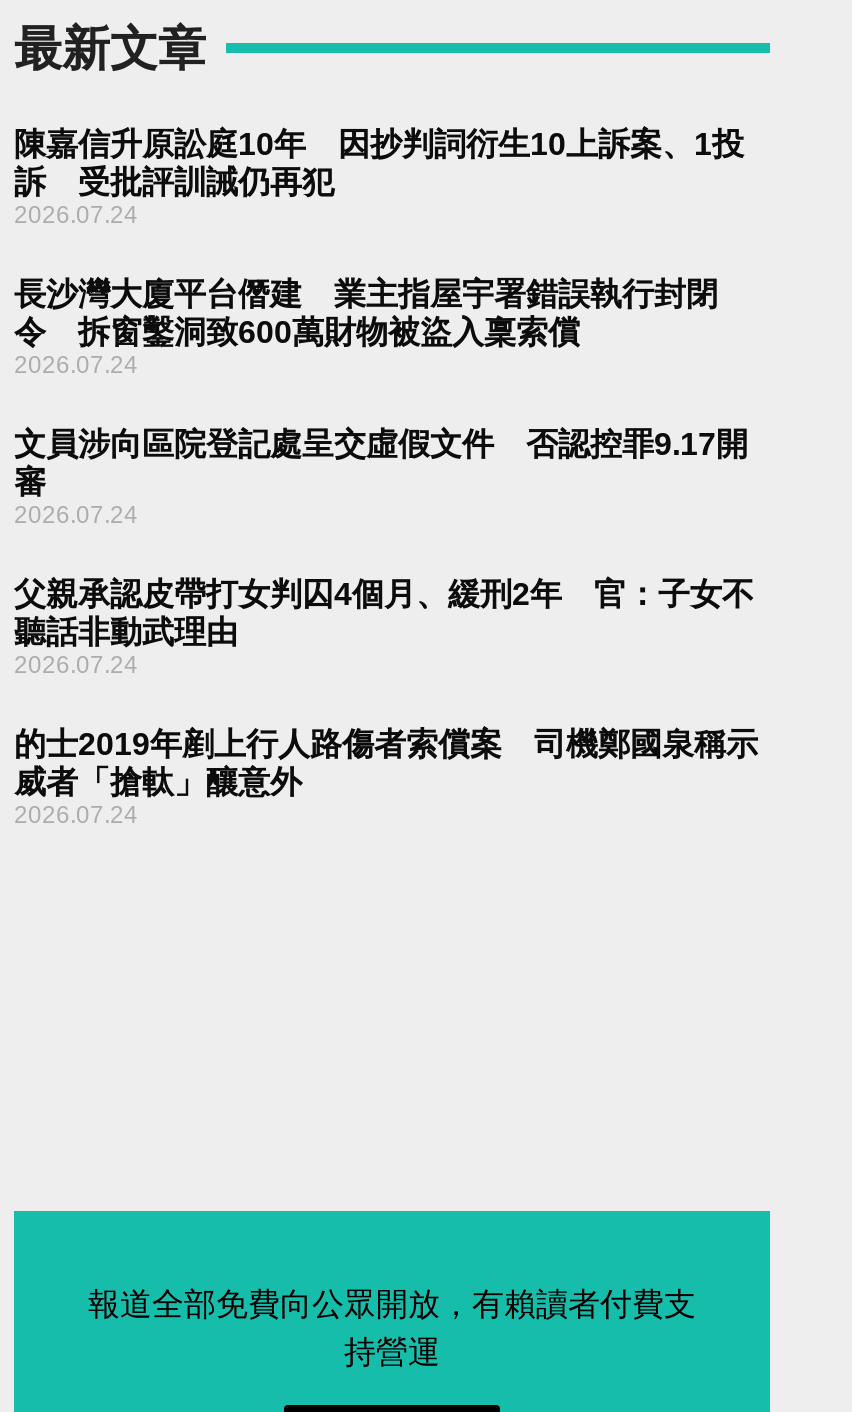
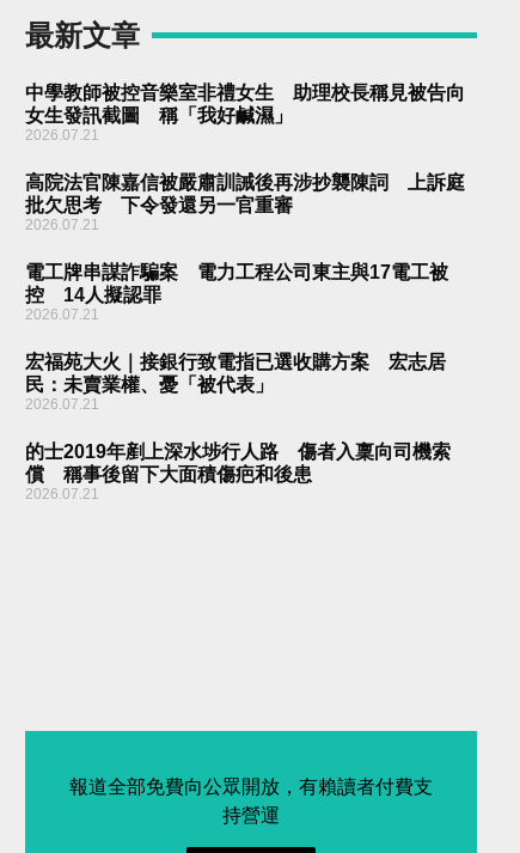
[14,128,744,230] 陳嘉信升原訟庭10年 因抄判詞衍生10上訴案、1投 | 訴 受批評訓誡仍再犯 | 2026.07.24 -> [25,83,465,144] 中學教師被控音樂室非禮女生 助理校長稱見被告向 | 女生發訊截圖 稱「我好鹹濕」 | 2026.07.21
[14,278,718,380] 長沙灣大廈平台僭建 業主指屋宇署錯誤執行封閉 | 令 拆窗鑿洞致600萬財物被盜入稟索償 | 2026.07.24 -> [25,173,465,234] 高院法官陳嘉信被嚴肅訓誡後再涉抄襲陳詞 上訴庭 | 批欠思考 下令發還另一官重審 | 2026.07.21
[14,428,748,530] 文員涉向區院登記處呈交虛假文件 否認控罪9.17開 | 審 | 2026.07.24 -> [25,263,448,324] 電工牌串謀詐騙案 電力工程公司東主與17電工被 | 控 14人擬認罪 | 2026.07.21
[14,578,754,680] 父親承認皮帶打女判囚4個月、緩刑2年 官：子女不 | 聽話非動武理由 | 2026.07.24 -> [25,352,446,413] 宏福苑大火｜接銀行致電指已選收購方案 宏志居 | 民：未賣業權、憂「被代表」 | 2026.07.21
[14,728,758,830] 的士2019年剷上行人路傷者索償案 司機鄭國泉稱示 | 威者「搶軚」釀意外 | 2026.07.24 -> [25,442,451,503] 的士2019年剷上深水埗行人路 傷者入稟向司機索 | 償 稱事後留下大面積傷疤和後患 | 2026.07.21

